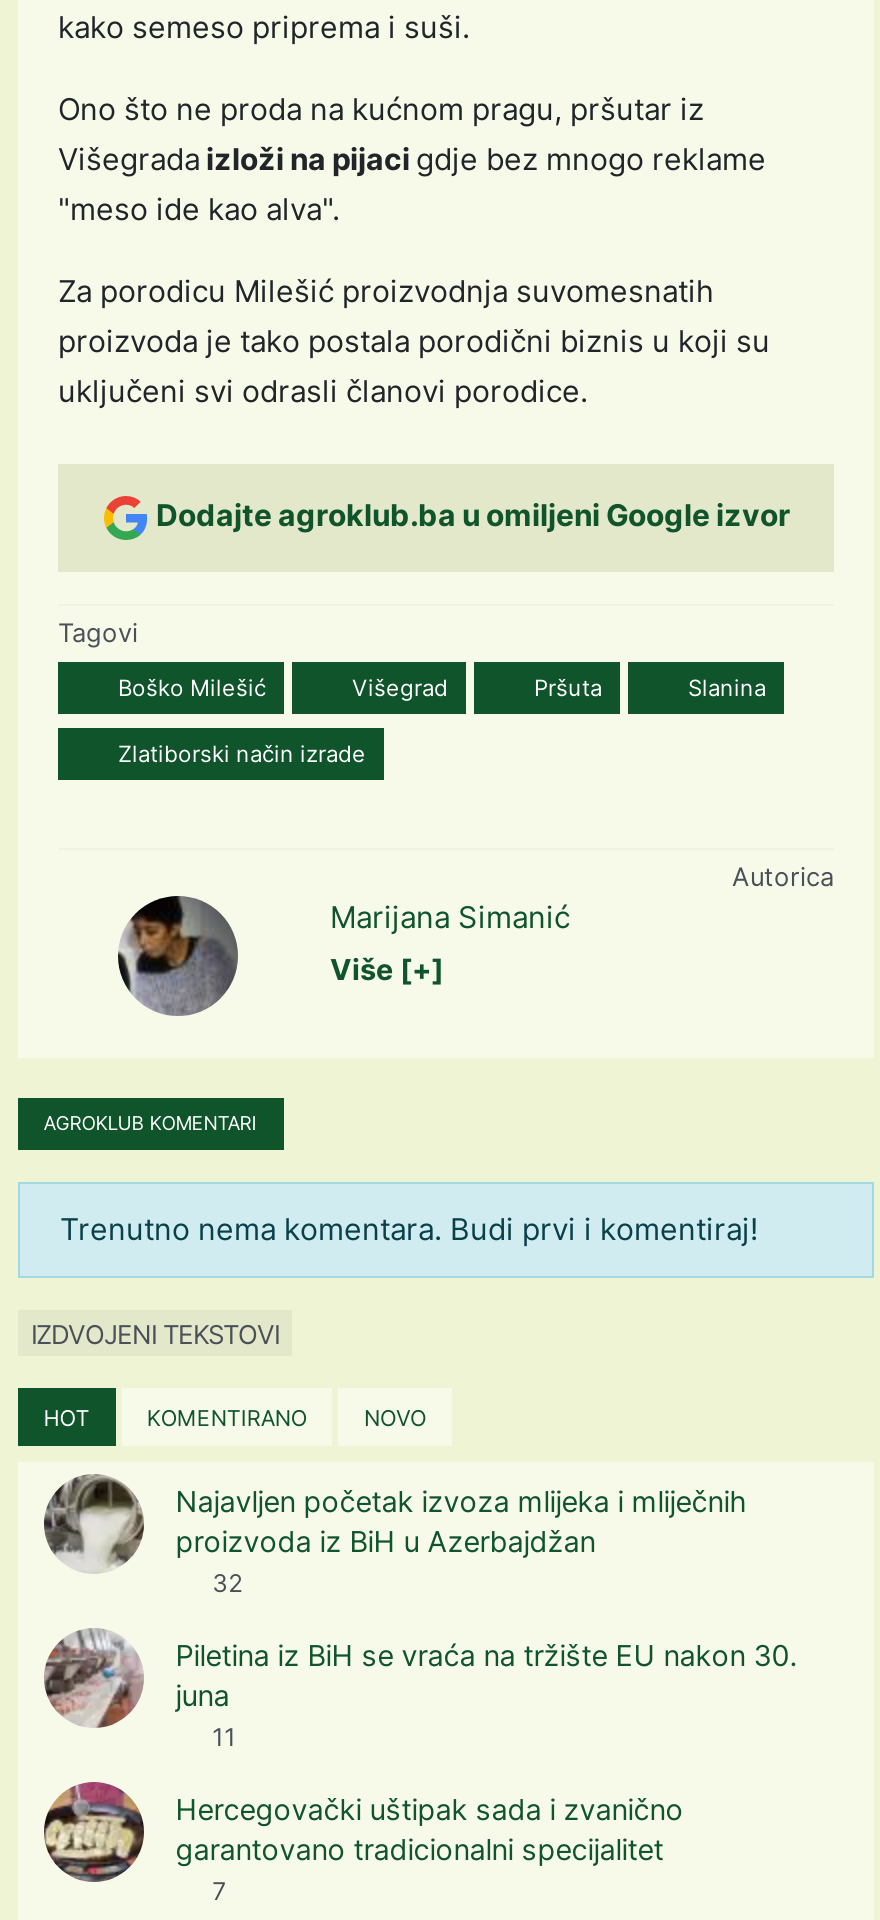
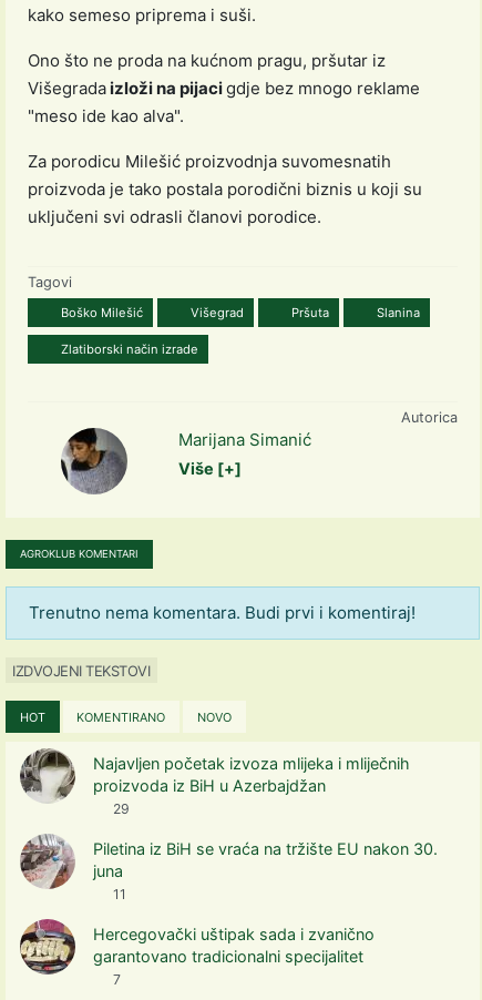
[156,496,790,534] Dodajte agroklub.ba u omiljeni Google izvor -> none
[206,1568,242,1598] 32 -> [110,800,130,817] 29

